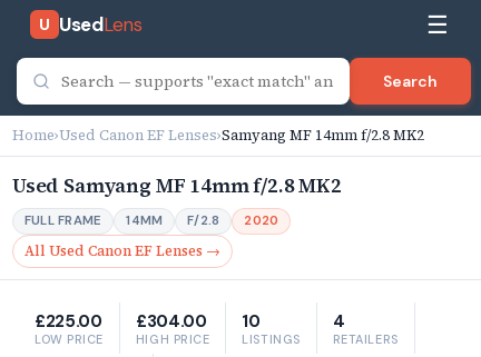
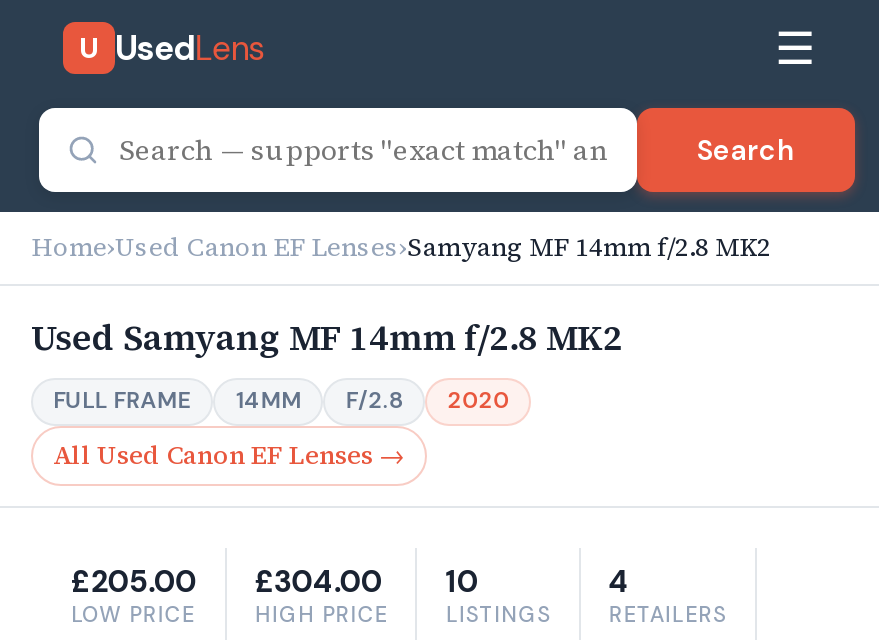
[35,310,260,333] £225.00 £304.00 10 -> [71,562,478,602] £205.00 £304.00 10

